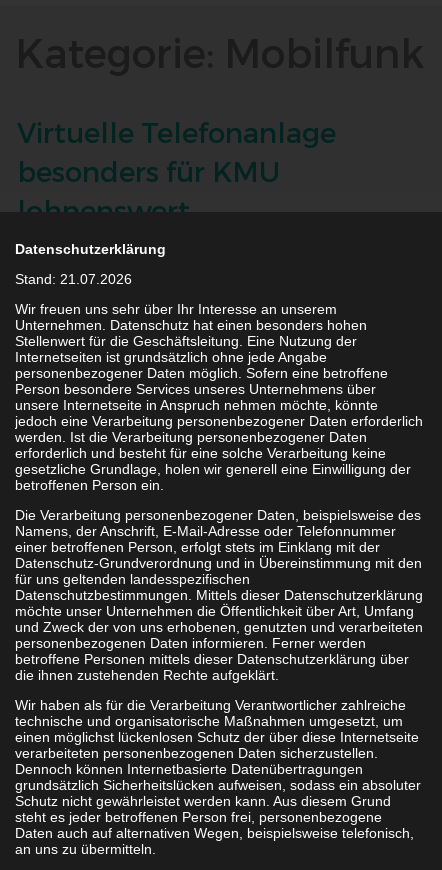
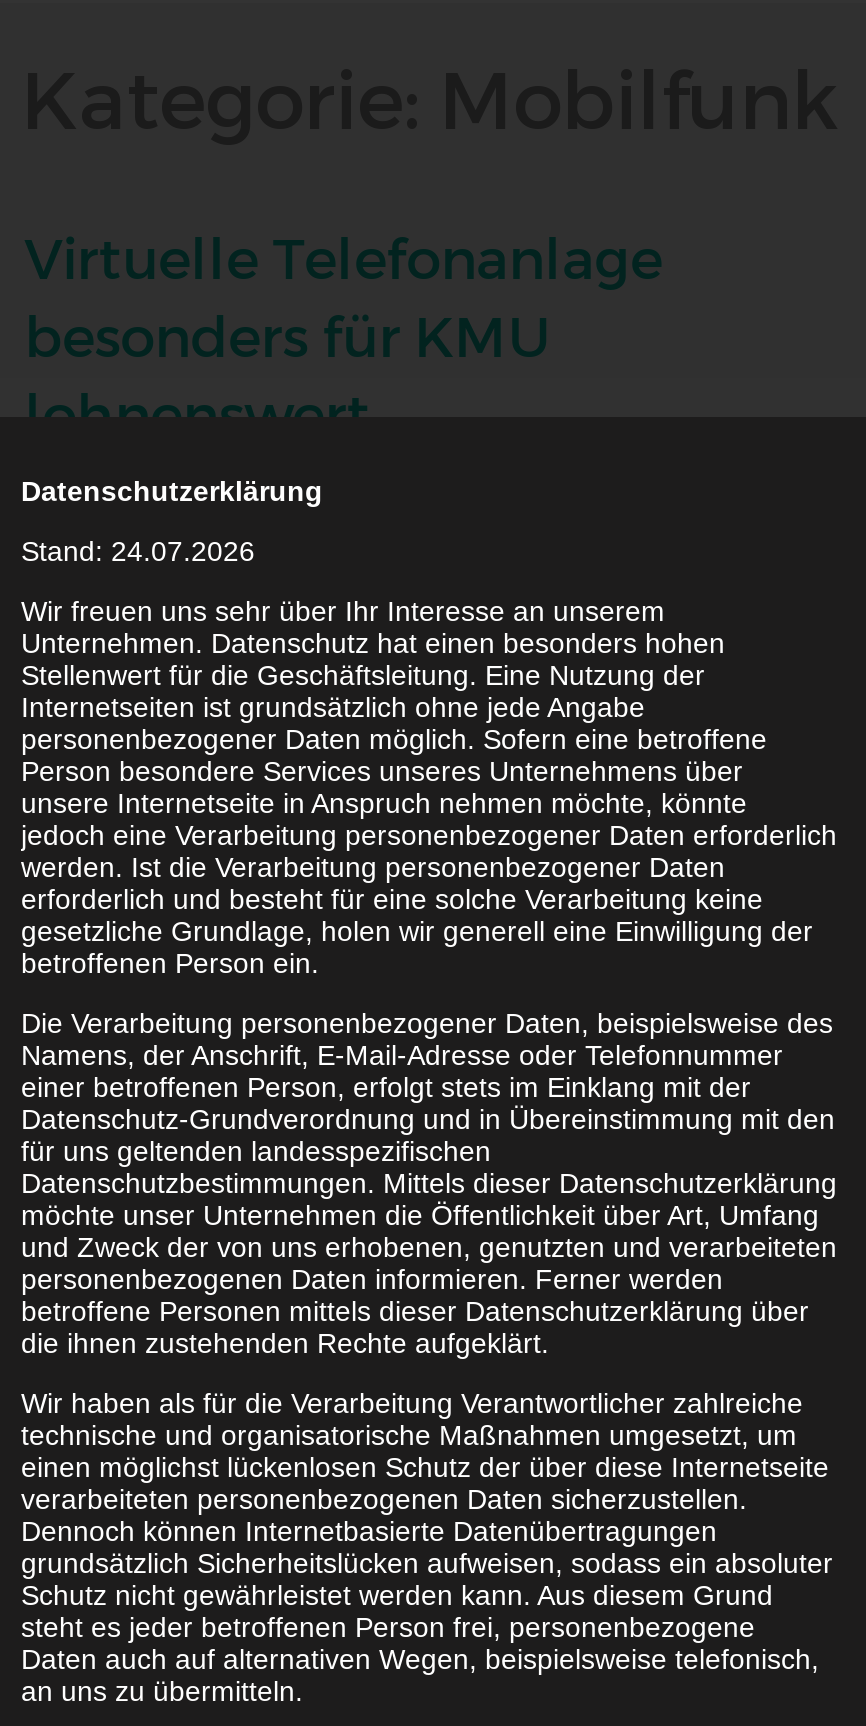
[15,271,132,287] Stand: 21.07.2026 -> [21,535,255,567] Stand: 24.07.2026

